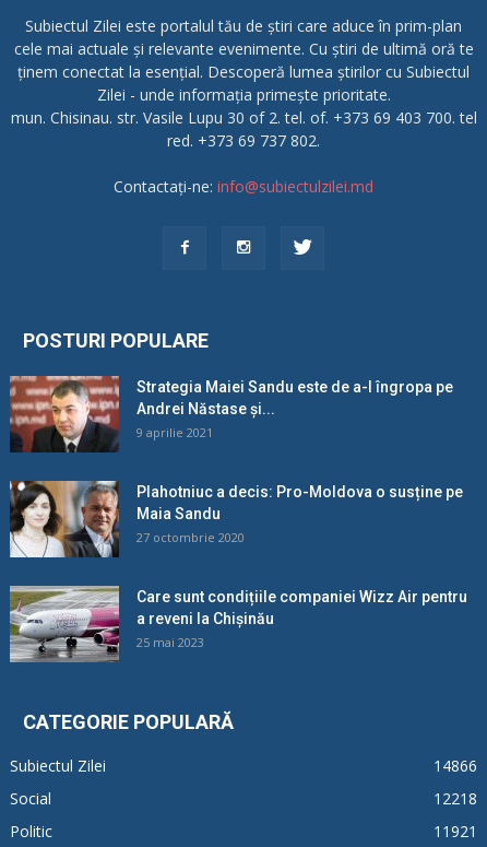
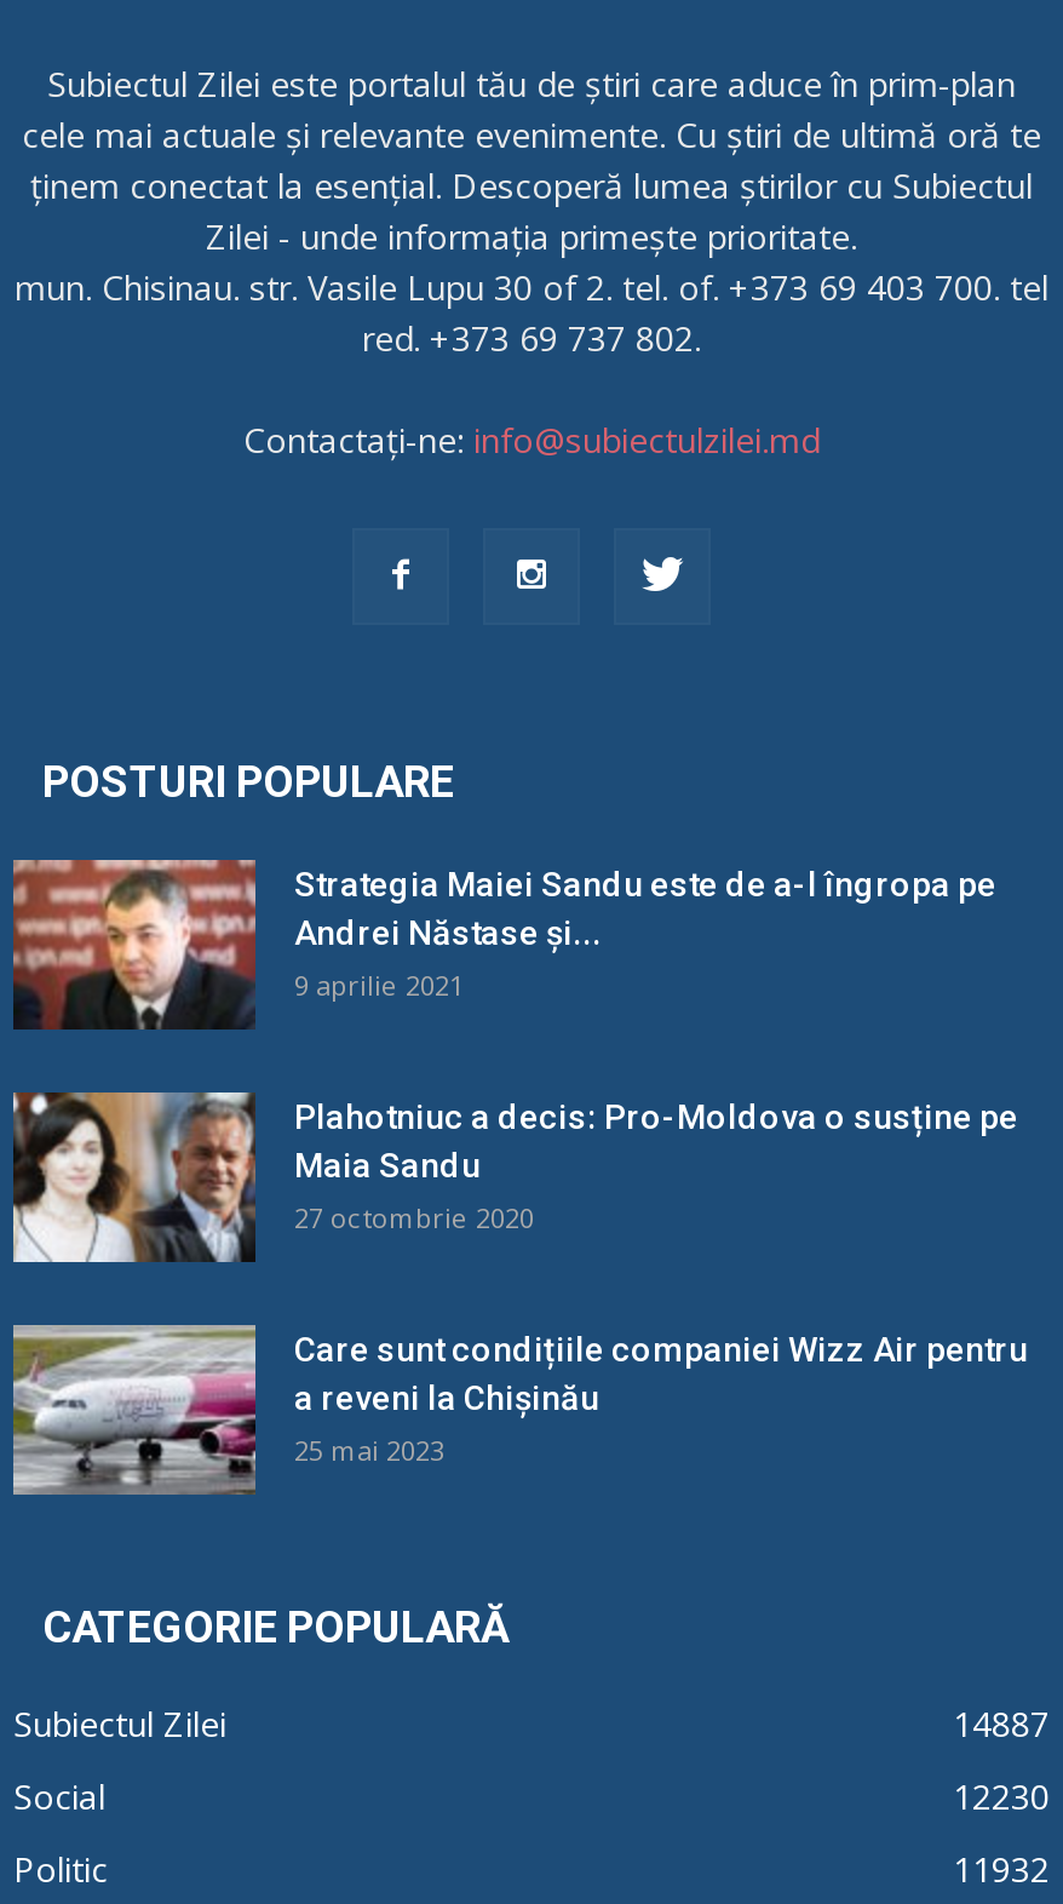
[433,755,477,775] 14866 -> [953,1699,1050,1745] 14887
[433,787,477,808] 12218 -> [953,1772,1050,1818] 12230
[433,820,477,841] 11921 -> [953,1845,1050,1891] 11932

